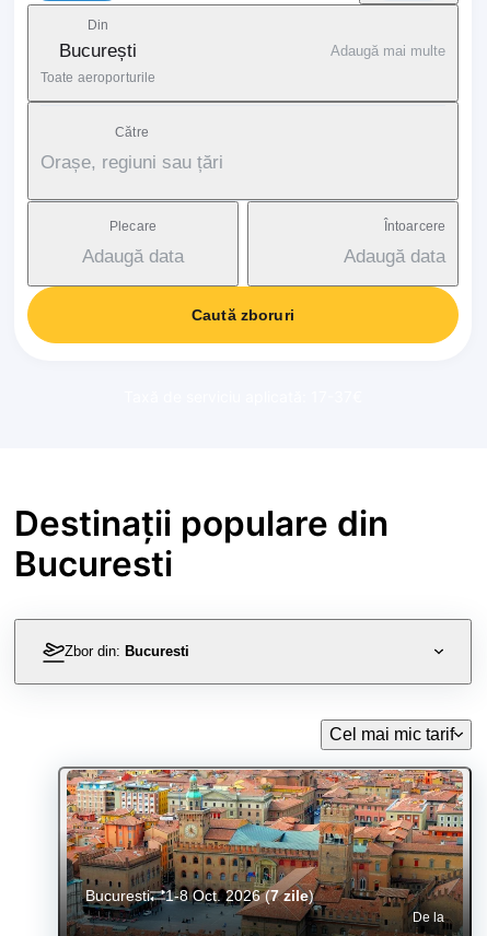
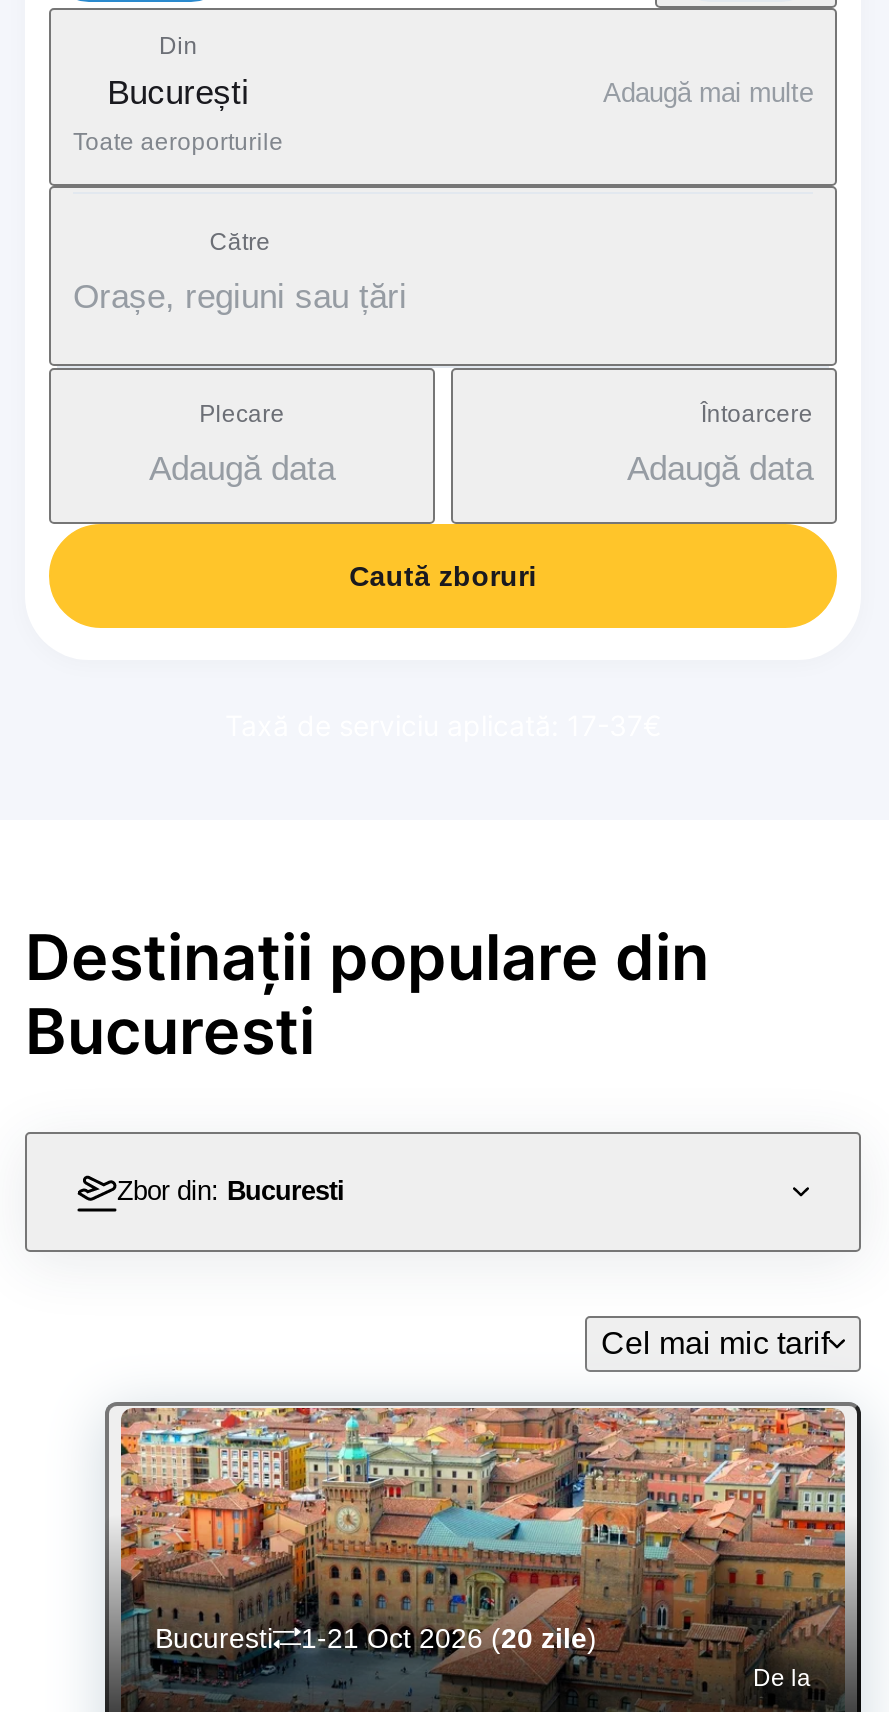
[85,887,314,905] Bucuresti 1-8 Oct. 2026 (7 zile) -> [155,1623,597,1655] Bucuresti 1-21 Oct 2026 (20 zile)

